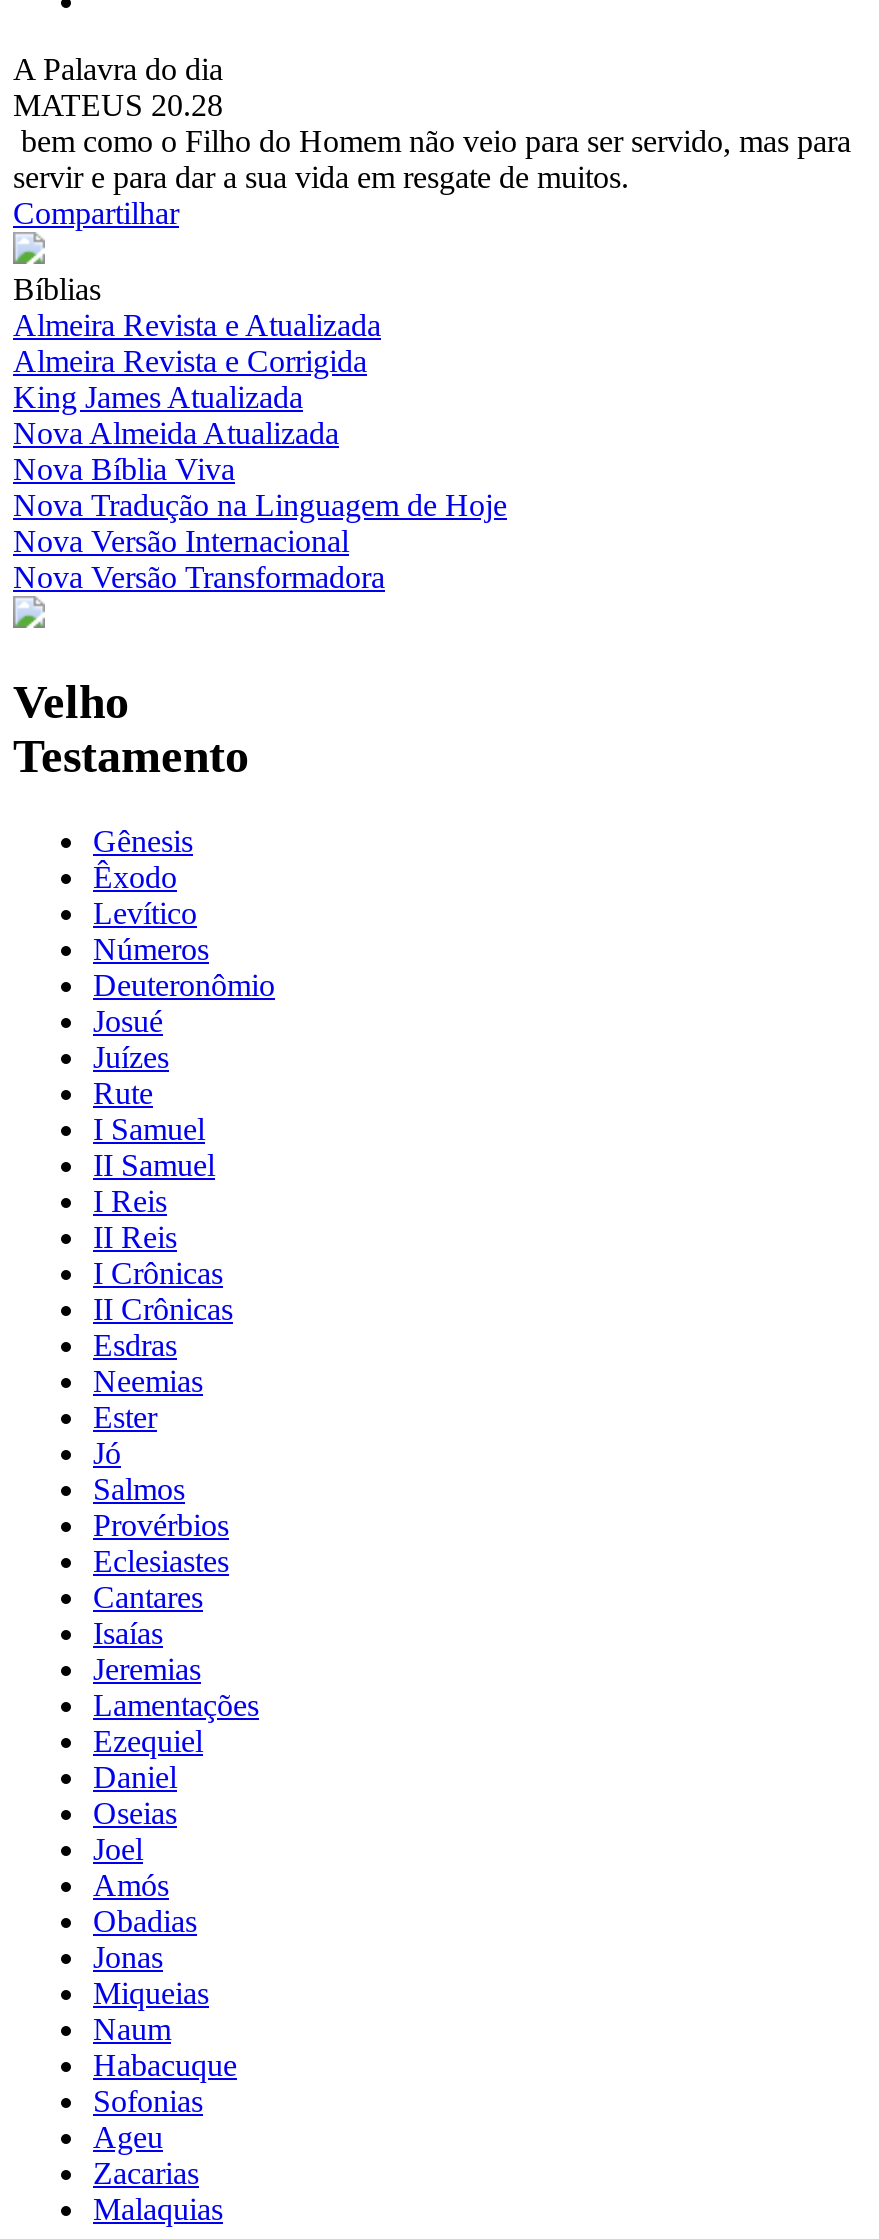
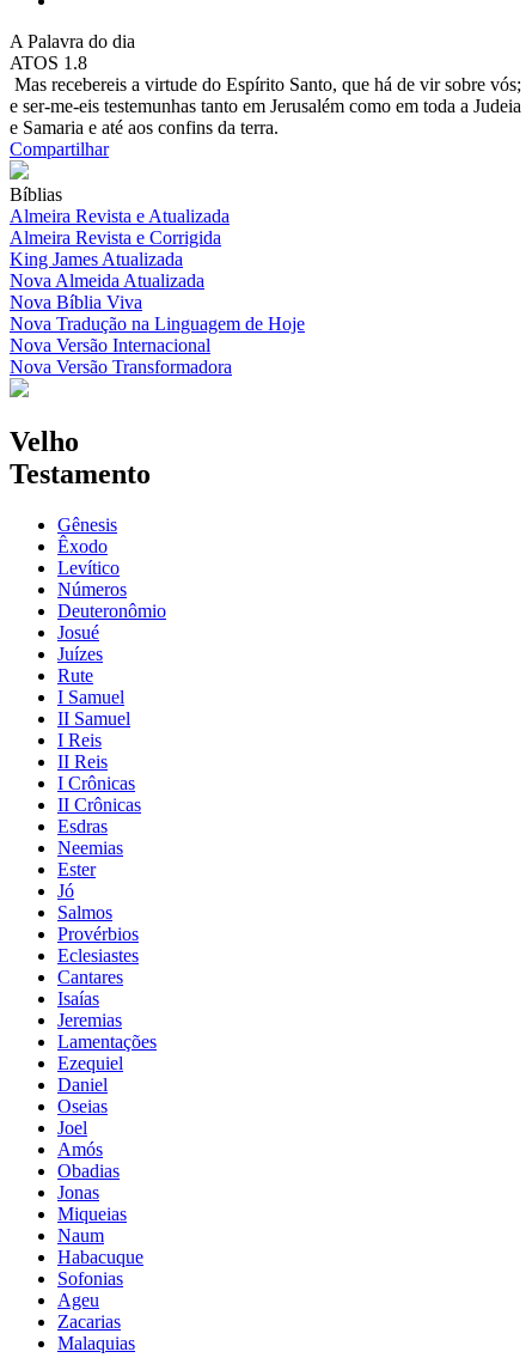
[13,88,851,194] MATEUS 20.28 | bem como o Filho do Homem não veio para ser servido, mas para | servir e para dar a sua vida em resgate de muitos. -> [10,53,521,138] ATOS 1.8 | Mas recebereis a virtude do Espírito Santo, que há de vir sobre vós; | e ser-me-eis testemunhas tanto em Jerusalém como em toda a Judeia | e Samaria e até aos confins da terra.

